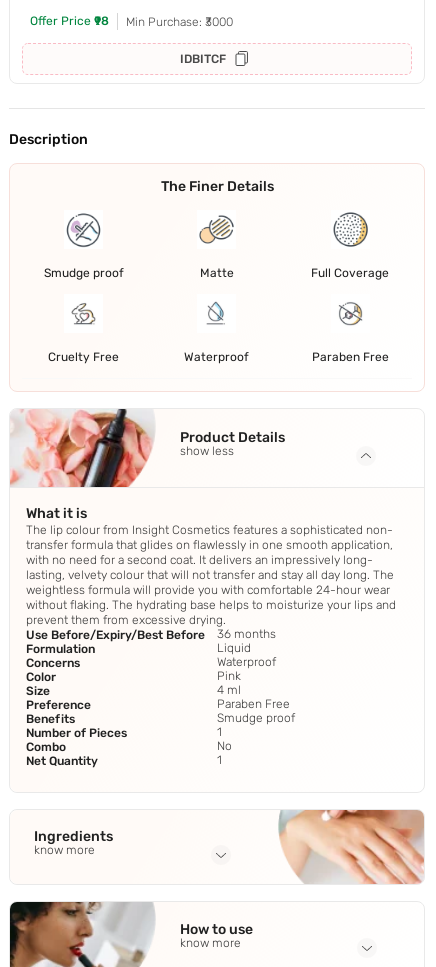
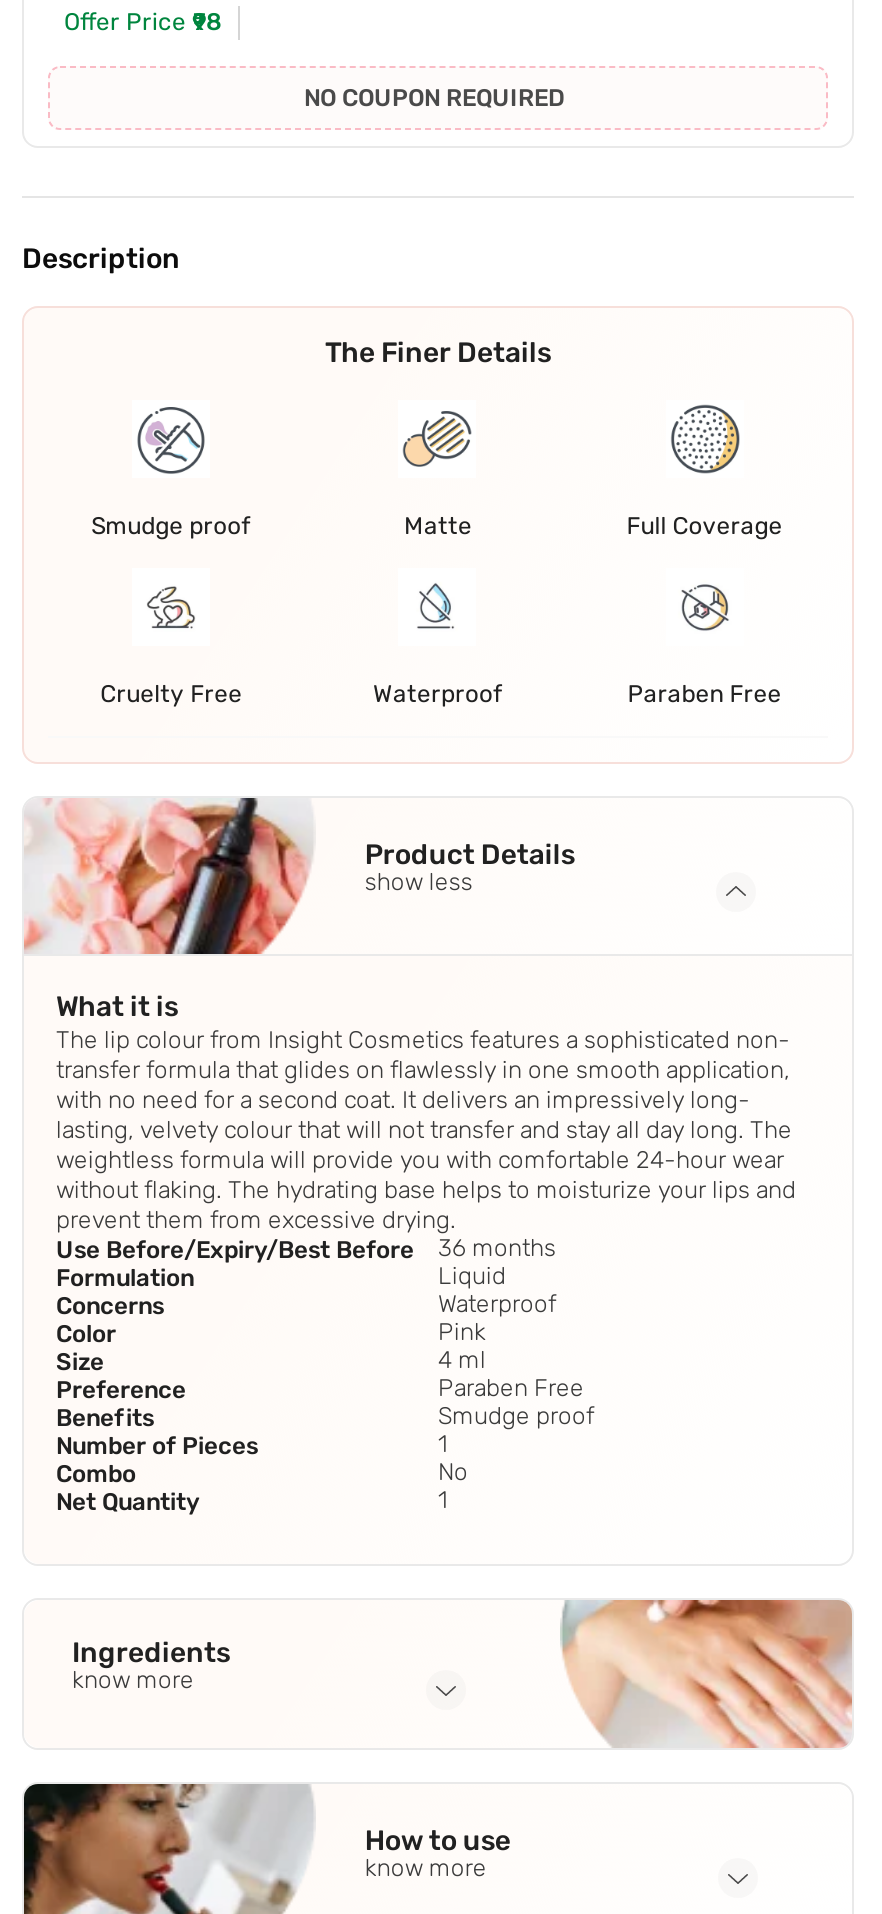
[126,15,233,66] Min Purchase: ₹3000 | IDBITCF -> [304,85,564,113] NO COUPON REQUIRED

